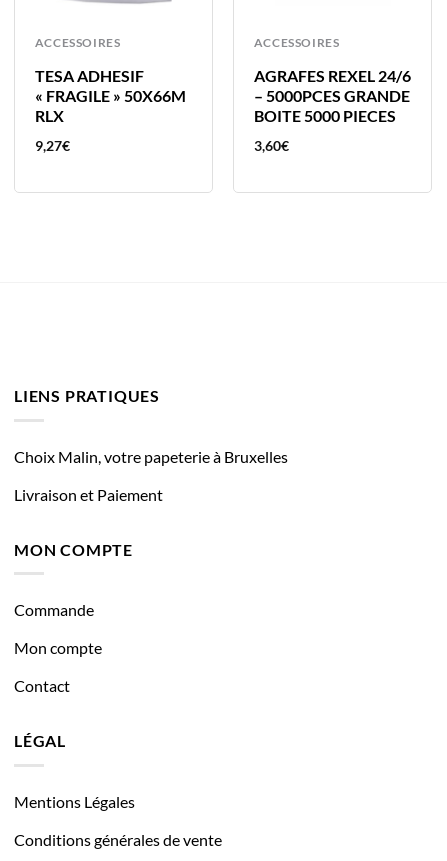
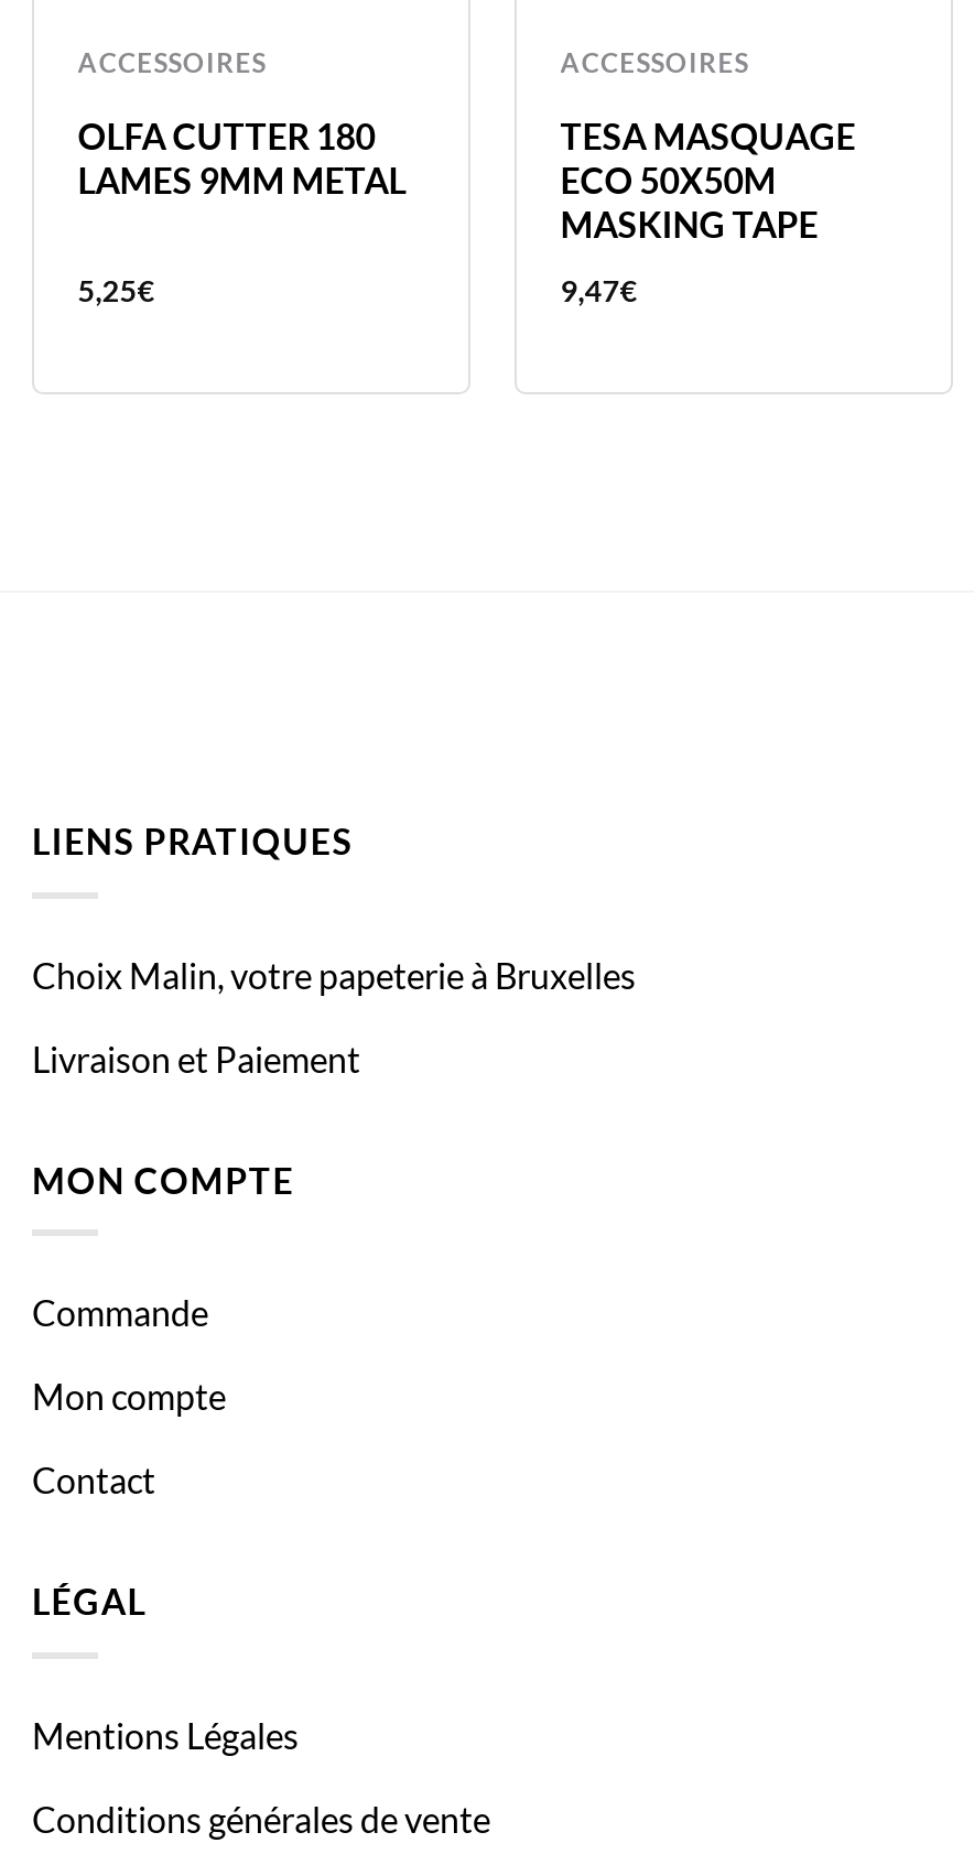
[35,66,186,125] TESA ADHESIF | « FRAGILE » 50X66M | RLX -> [78,114,406,200] OLFA CUTTER 180 | LAMES 9MM METAL
[254,66,411,125] AGRAFES REXEL 24/6 | – 5000PCES GRANDE | BOITE 5000 PIECES -> [560,114,856,244] TESA MASQUAGE | ECO 50X50M | MASKING TAPE
[35,138,70,154] 9,27€ -> [78,272,155,308] 5,25€
[254,138,289,154] 3,60€ -> [560,272,638,308] 9,47€

